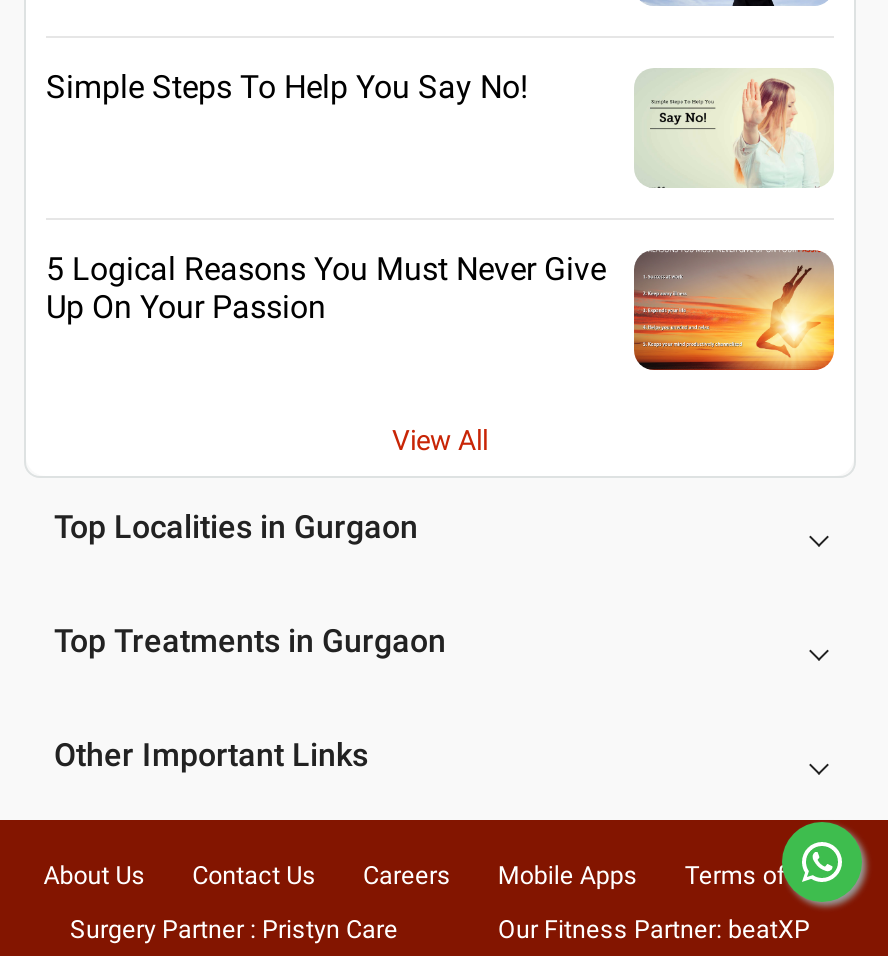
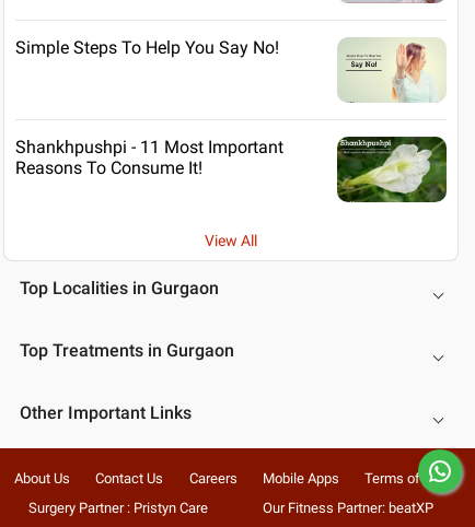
[46,249,606,325] 5 Logical Reasons You Must Never Give | Up On Your Passion -> [15,136,283,178] Shankhpushpi - 11 Most Important | Reasons To Consume It!
[632,248,836,372] [image] -> [336,136,448,203] [image]

